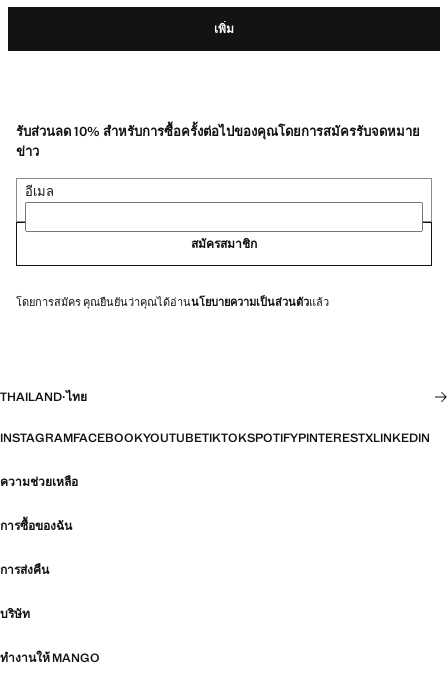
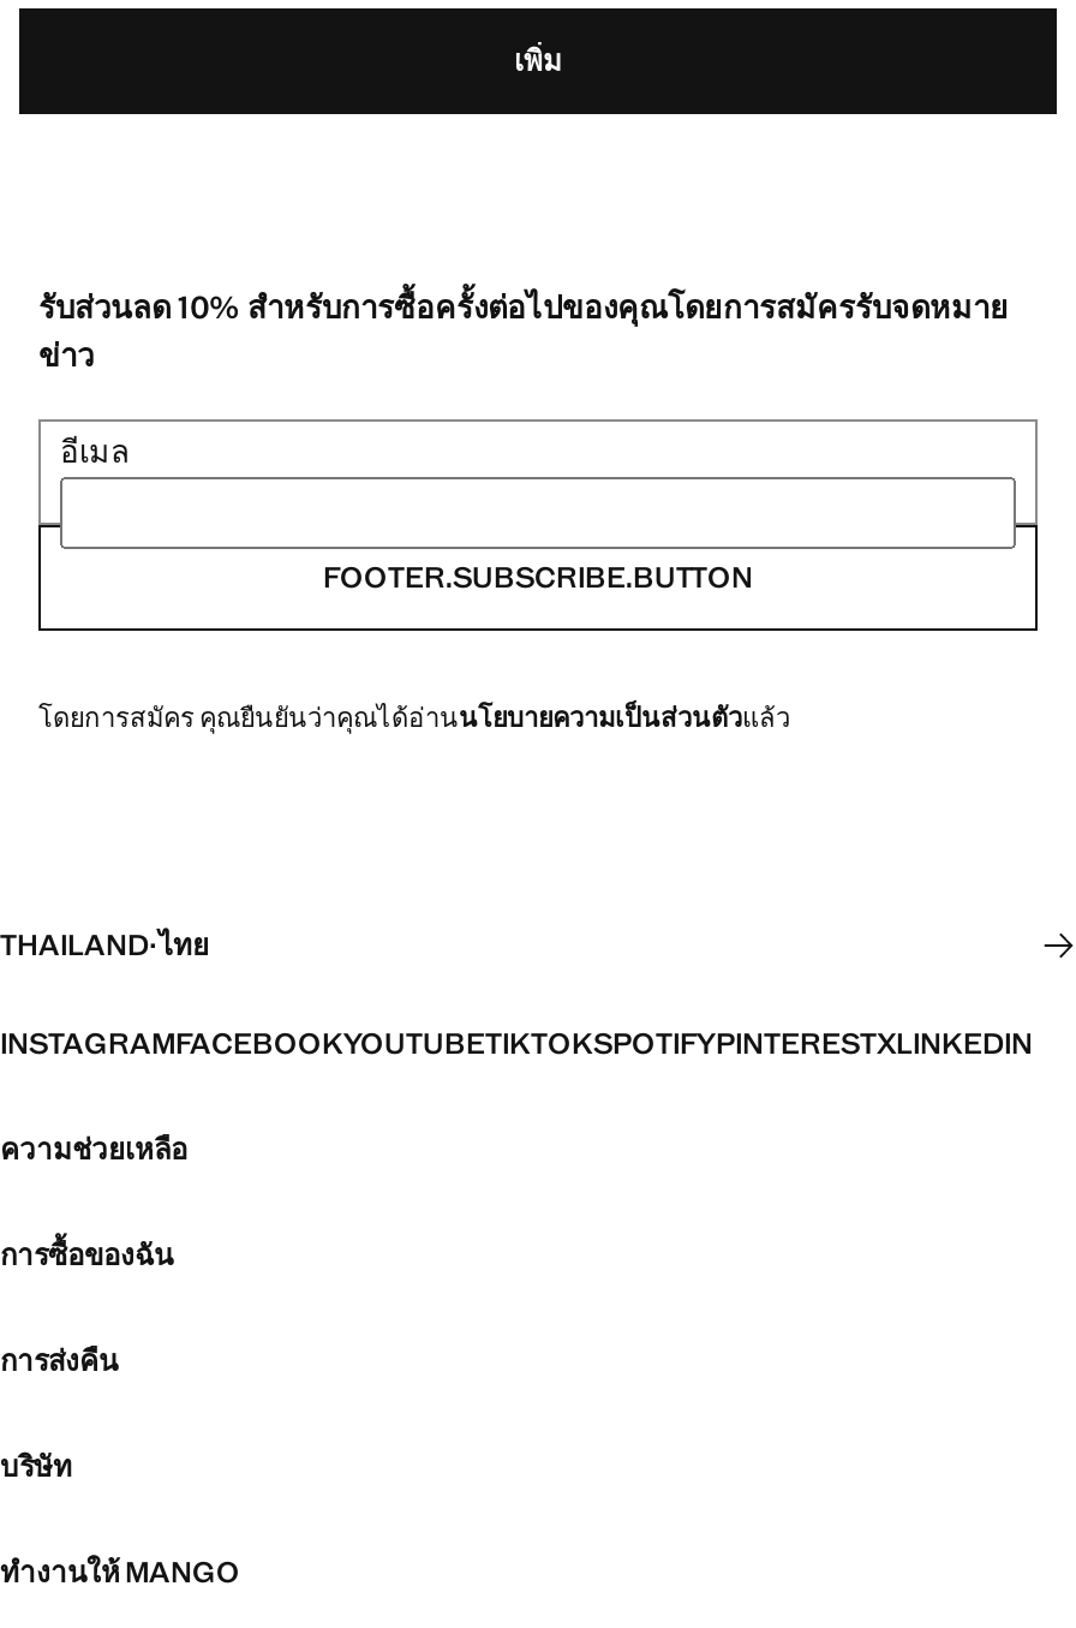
[191,236,257,252] สมัครสมาชิก -> [323,558,753,597] FOOTER.SUBSCRIBE.BUTTON

